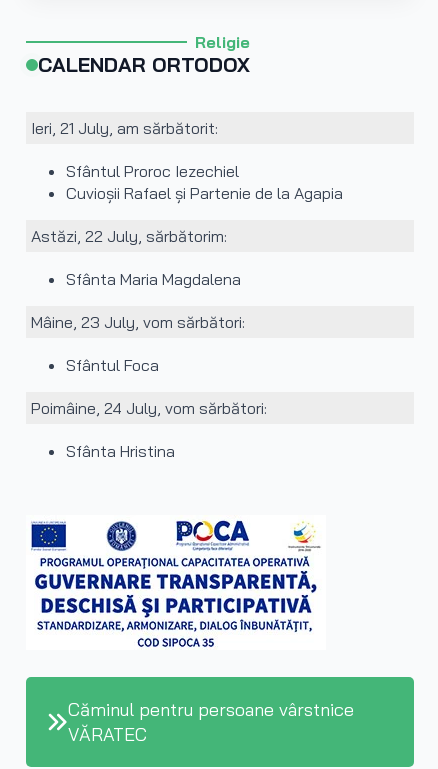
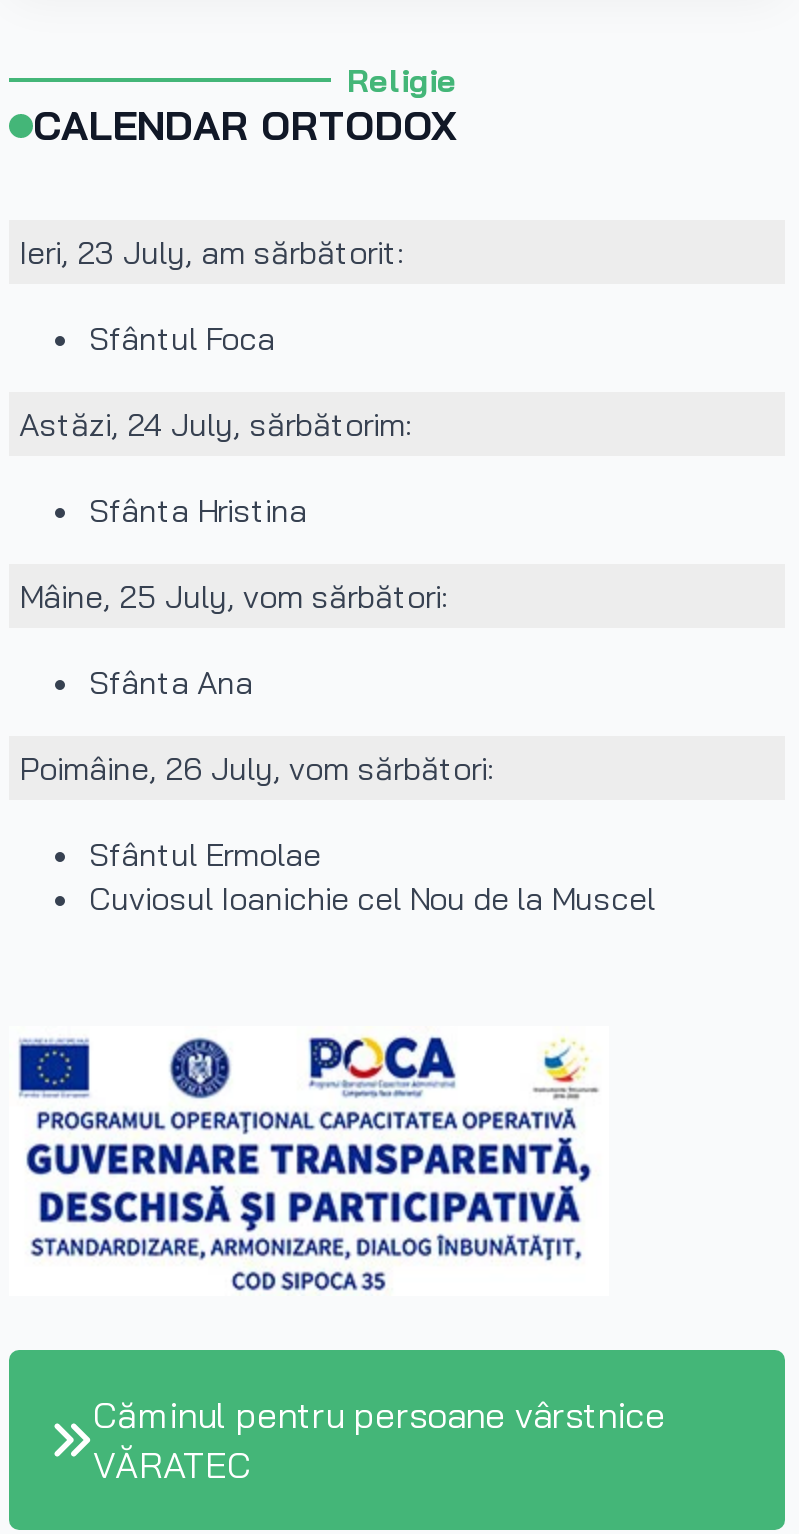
[31,118,343,332] Ieri, 21 July, am sărbătorit: | Sfântul Proroc Iezechiel | Cuvioșii Rafael și Partenie de la Agapia | Astăzi, 22 July, sărbătorim: | Sfânta Maria Magdalena | Mâine, 23 July, vom sărbători: -> [19,232,403,272] Ieri, 23 July, am sărbătorit:
moved [66,355,159,375] -> [89,318,275,358]: Sfântul Foca
[31,398,267,418] Poimâine, 24 July, vom sărbători: -> [19,404,411,444] Astăzi, 24 July, sărbătorim:
moved [66,441,175,461] -> [89,490,307,530]: Sfânta Hristina
none -> [19,576,655,918] Mâine, 25 July, vom sărbători: | Sfânta Ana | Poimâine, 26 July, vom sărbători: | Sfântul Ermolae | Cuviosul Ioanichie cel Nou de la Muscel

